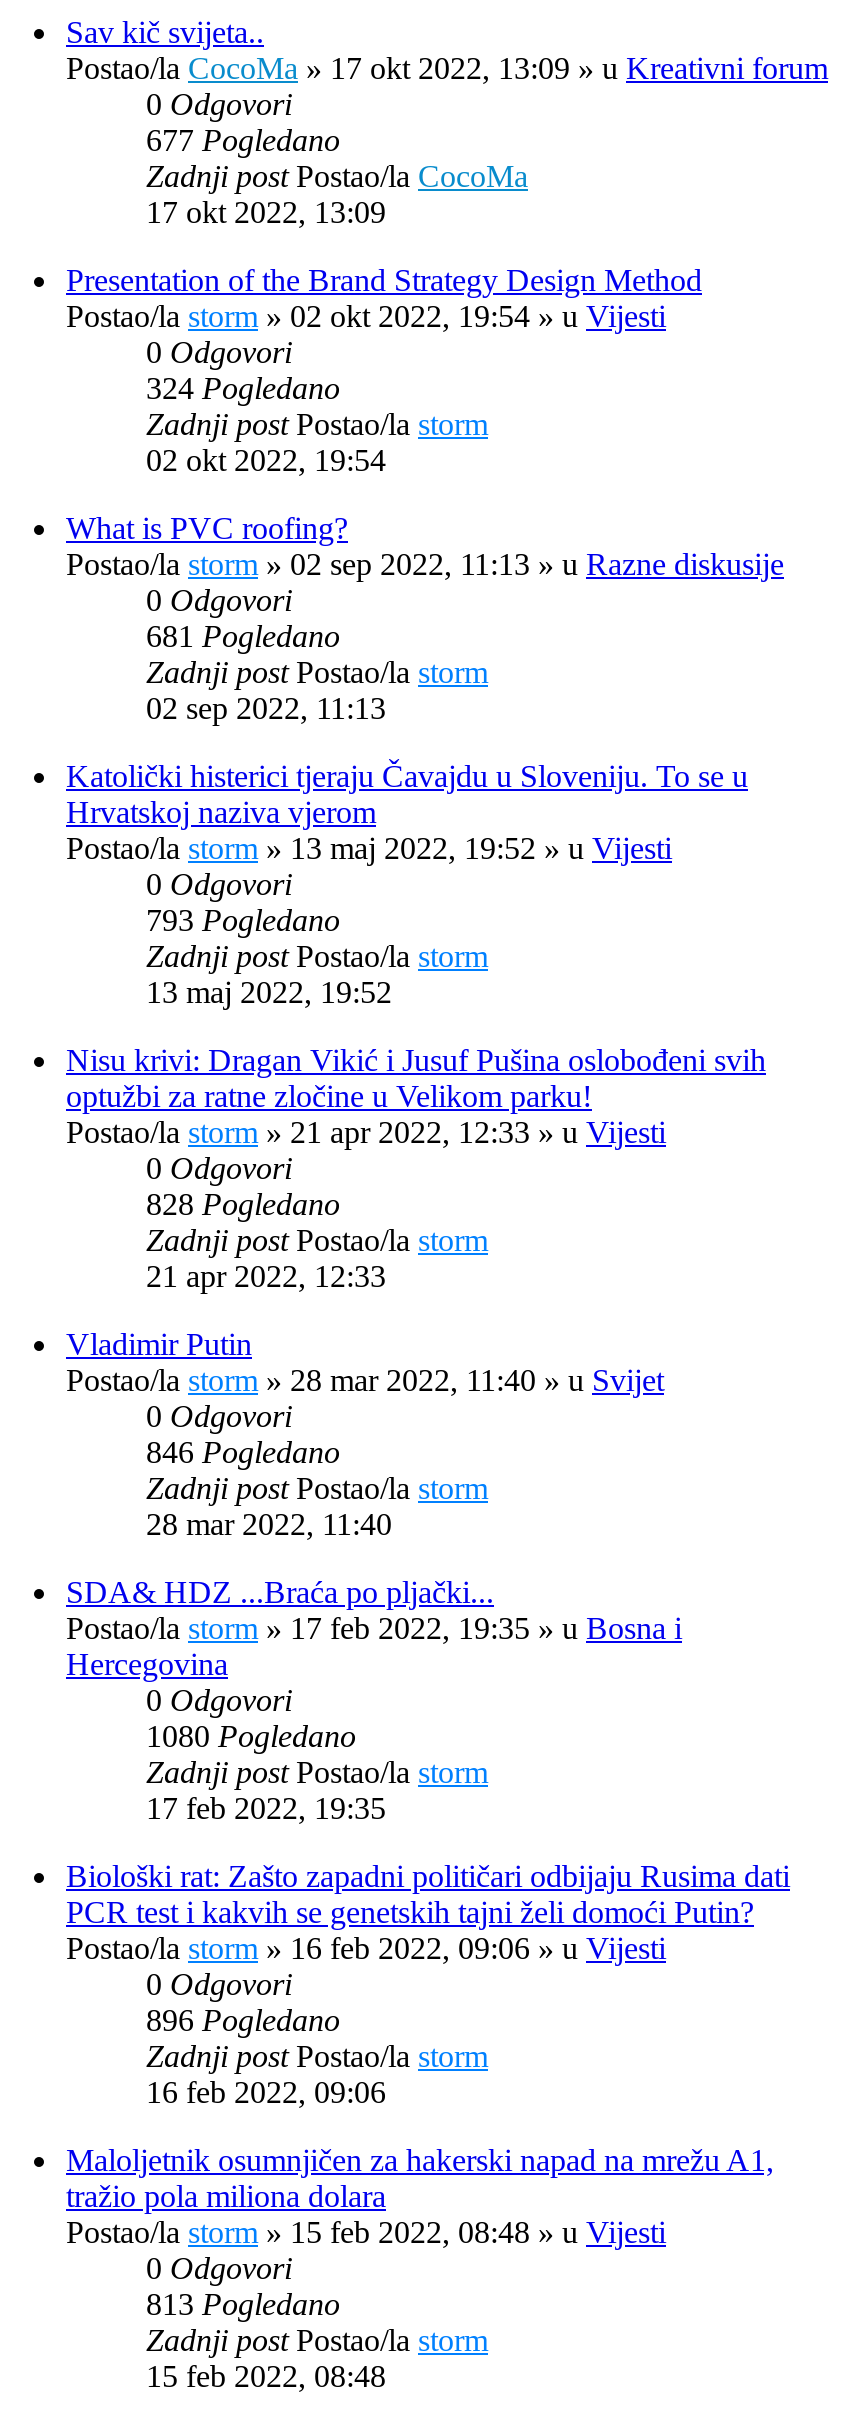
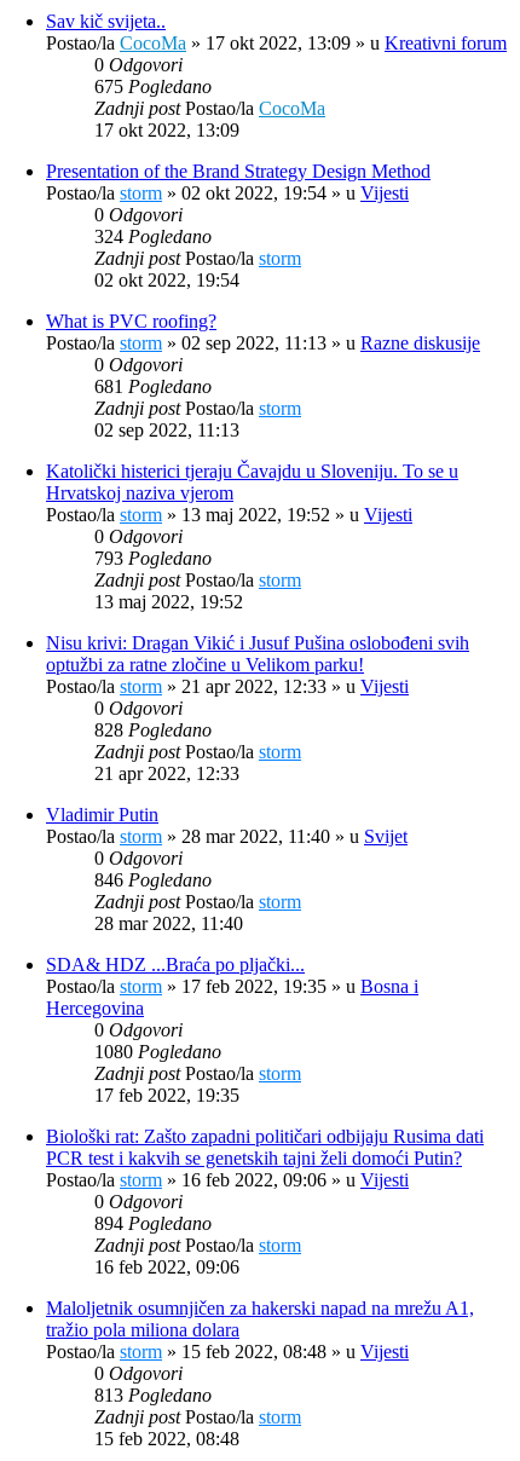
[146,123,340,157] 677 Pogledano -> [94,76,212,97] 675 Pogledano
[146,2003,340,2037] 896 Pogledano -> [94,1213,212,1234] 894 Pogledano

